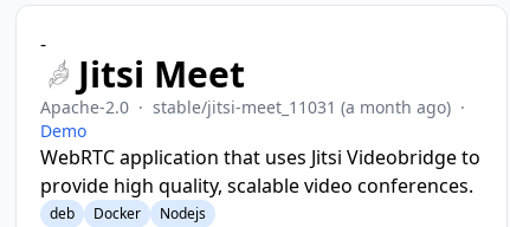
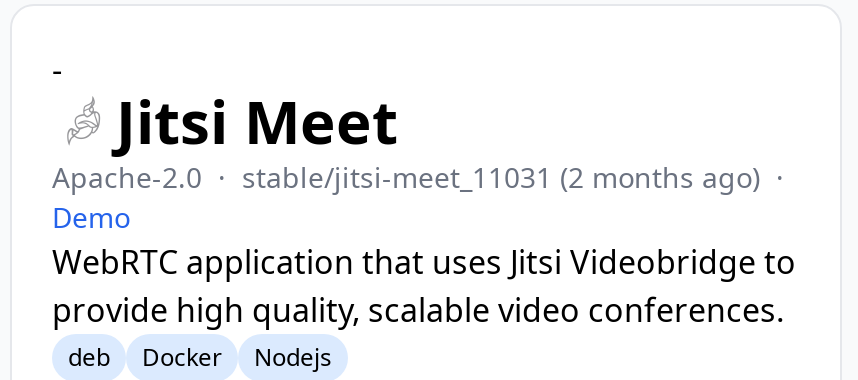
[40,96,465,118] Apache-2.0 · stable/jitsi-meet_11031 (a month ago) · -> [52,158,784,196] Apache-2.0 · stable/jitsi-meet_11031 (2 months ago) ·

